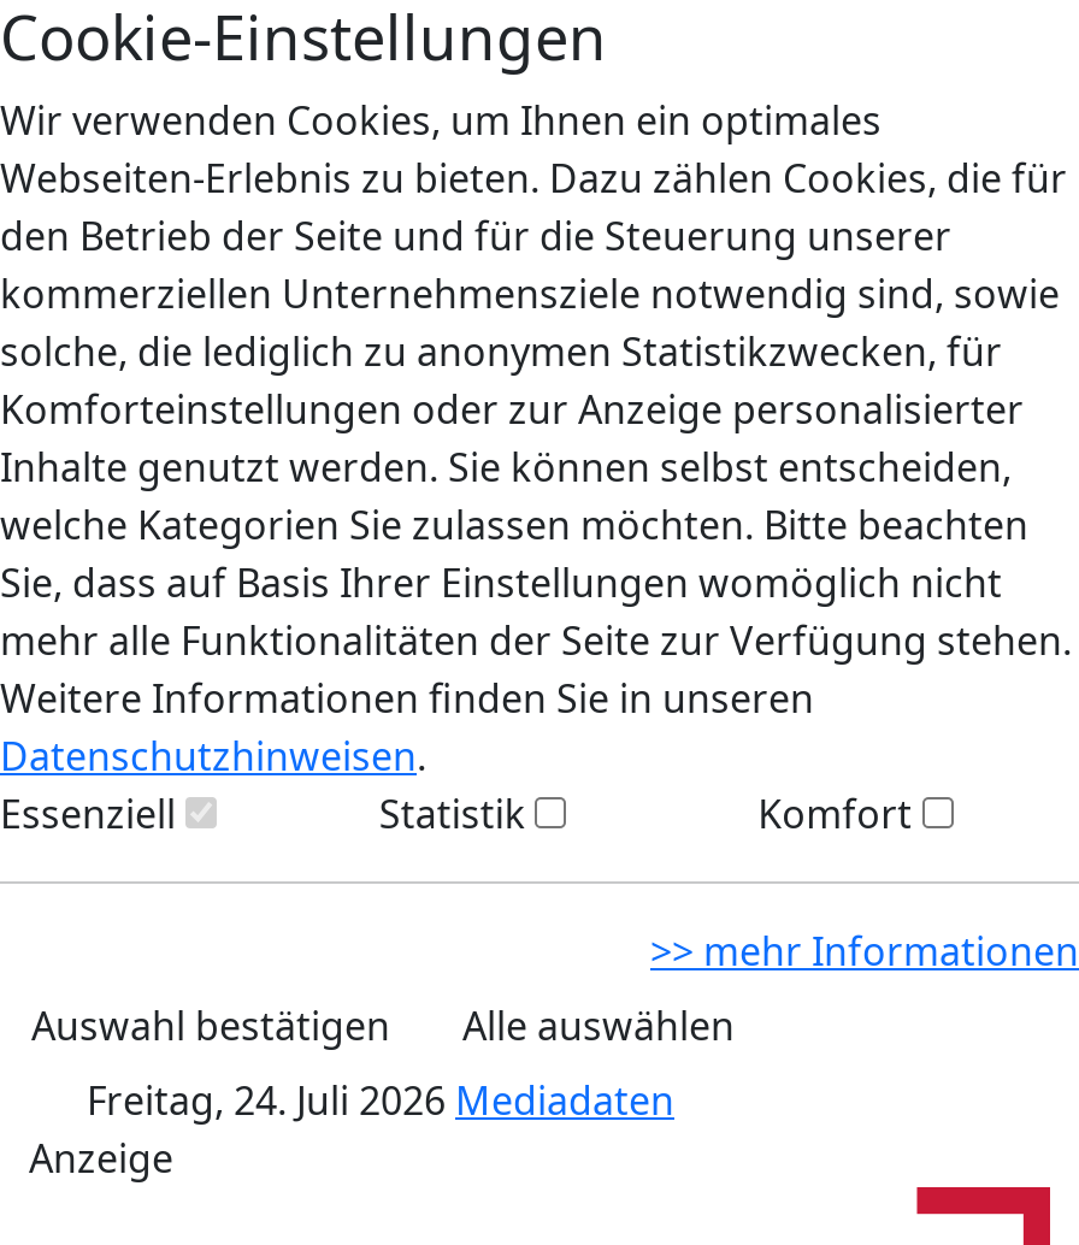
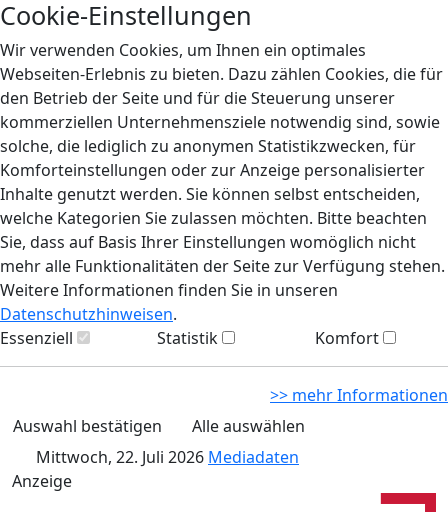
[87,1074,674,1127] Freitag, 24. Juli 2026 Mediadaten -> [36,446,299,468] Mittwoch, 22. Juli 2026 Mediadaten

